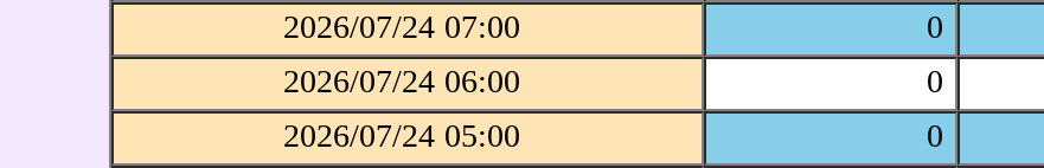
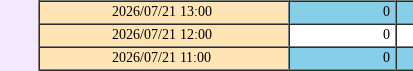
[283,9,520,45] 2026/07/24 07:00 -> [111,4,211,19] 2026/07/21 13:00
[283,64,520,99] 2026/07/24 06:00 -> [111,27,211,42] 2026/07/21 12:00
[283,118,520,154] 2026/07/24 05:00 -> [112,50,211,65] 2026/07/21 11:00

